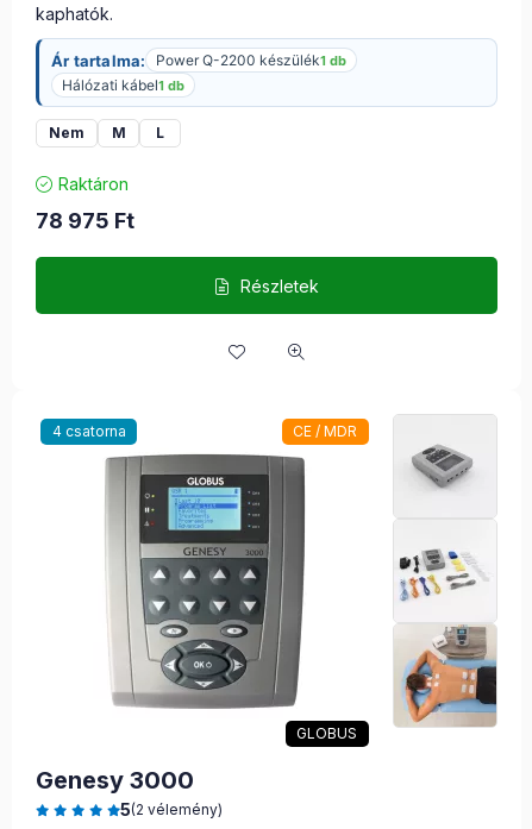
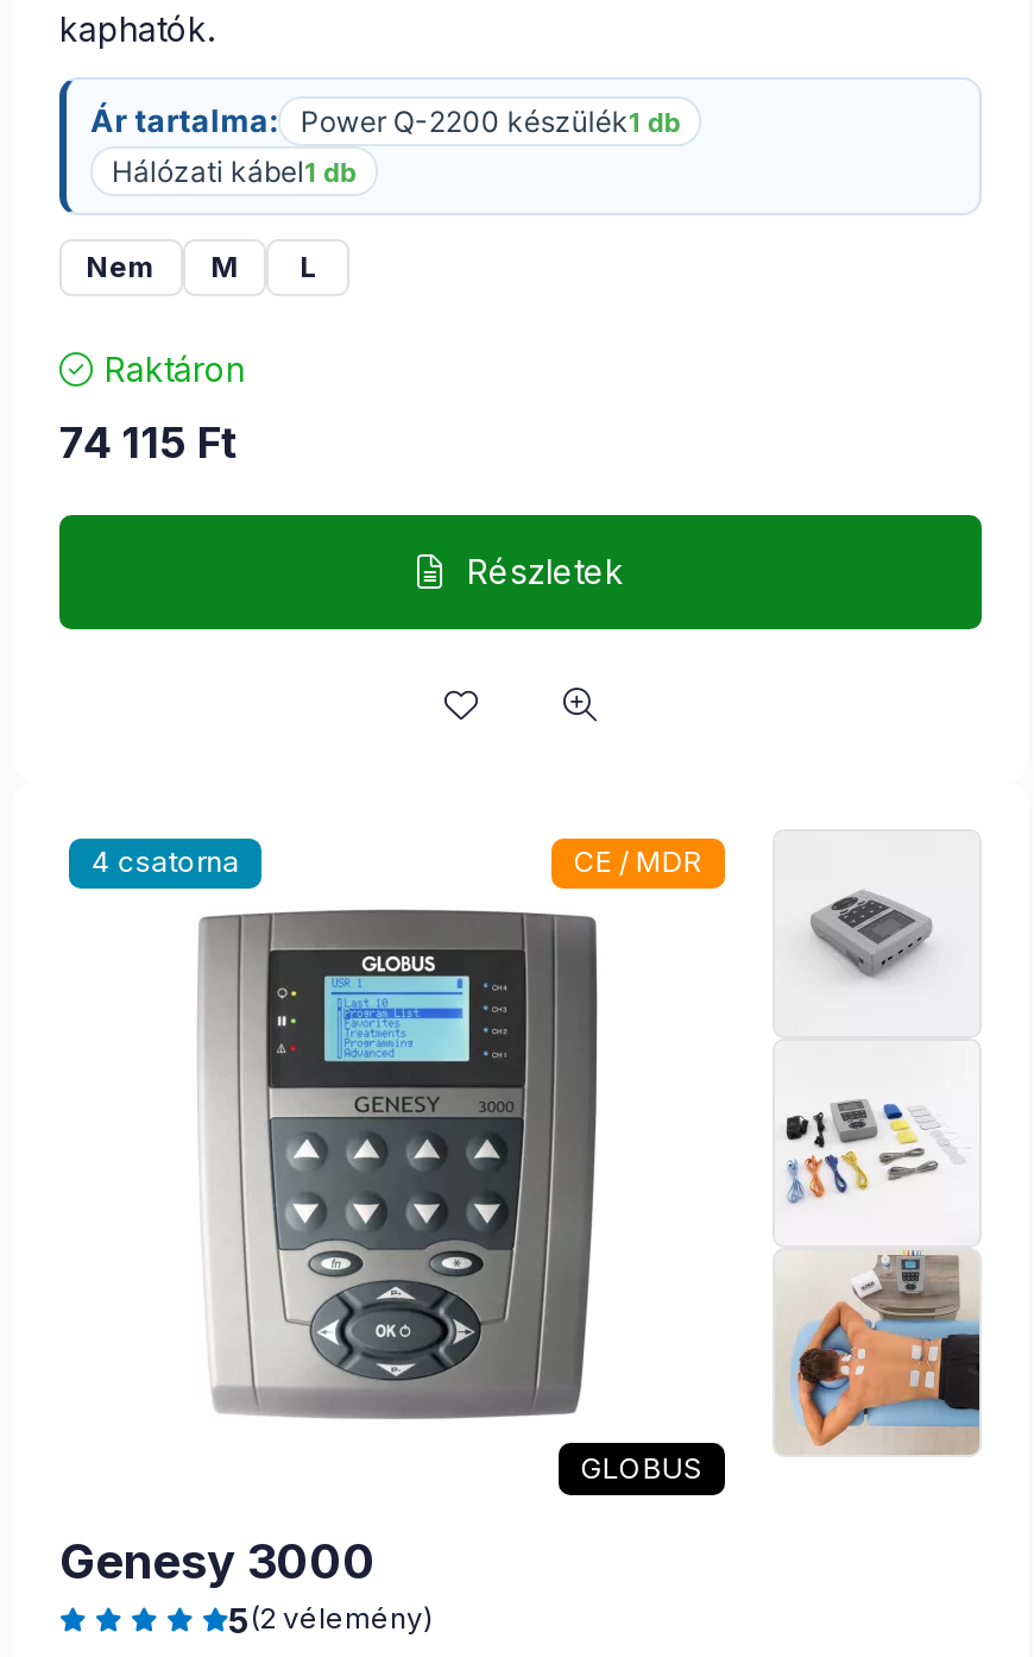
[36,208,134,233] 78 975 Ft -> [59,416,238,466] 74 115 Ft

